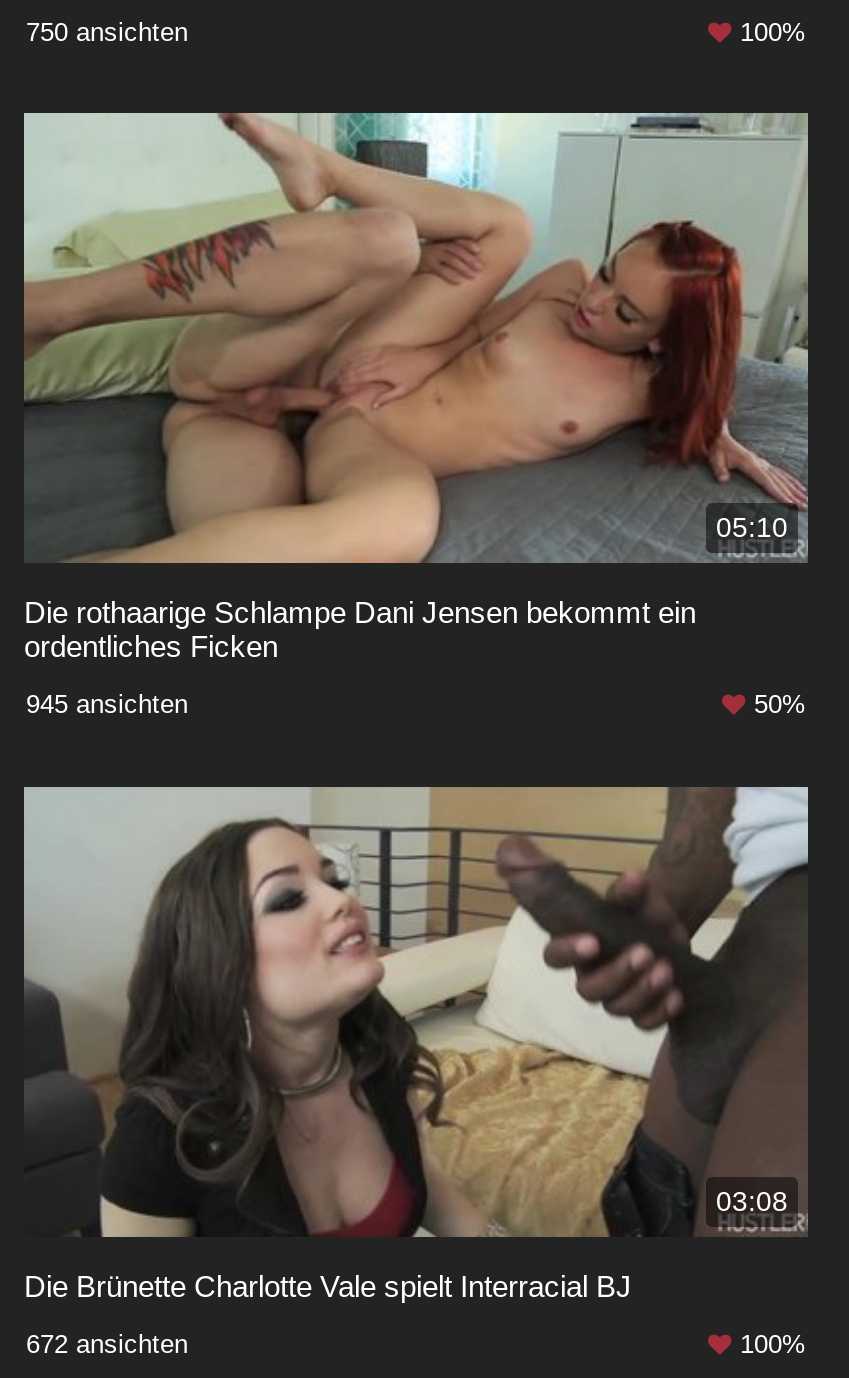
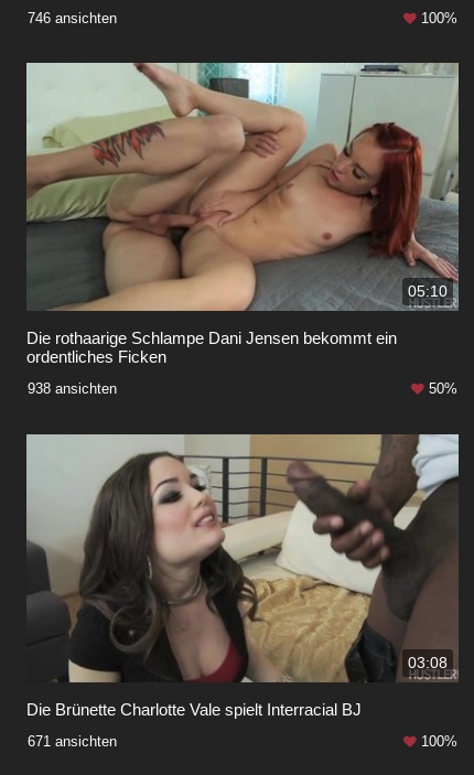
[26,17,188,47] 750 ansichten -> [28,10,117,26] 746 ansichten
[26,690,188,720] 945 ansichten -> [28,381,117,397] 938 ansichten
[26,1329,188,1359] 672 ansichten -> [28,733,117,749] 671 ansichten

